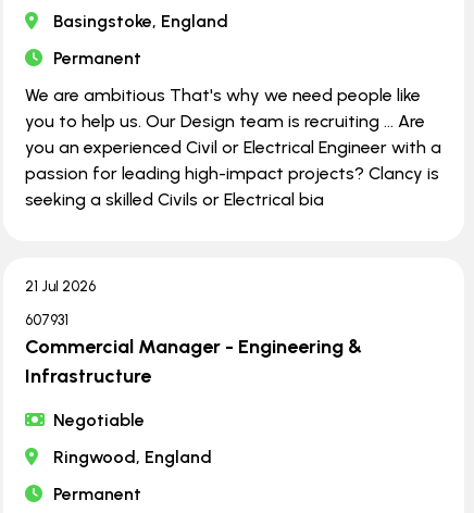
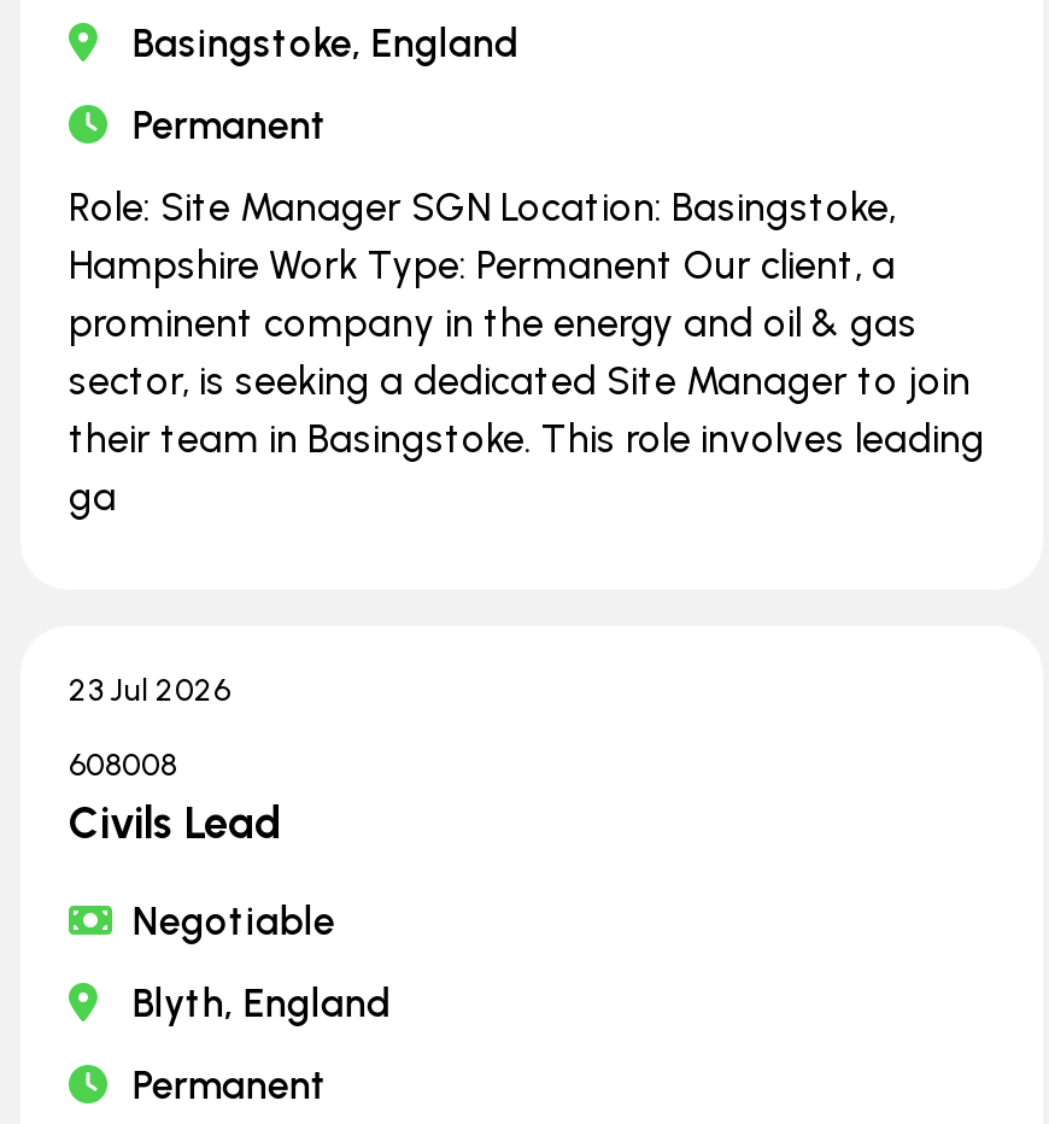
[25,84,441,209] We are ambitious That's why we need people like | you to help us. Our Design team is recruiting … Are | you an experienced Civil or Electrical Engineer with a | passion for leading high-impact projects? Clancy is | seeking a skilled Civils or Electrical bia -> [69,184,985,519] Role: Site Manager SGN Location: Basingstoke, | Hampshire Work Type: Permanent Our client, a | prominent company in the energy and oil & gas | sector, is seeking a dedicated Site Manager to join | their team in Basingstoke. This role involves leading | ga
[25,278,96,294] 21 Jul 2026 -> [69,671,230,707] 23 Jul 2026
[25,311,362,388] 607931 | Commercial Manager - Engineering & | Infrastructure -> [69,746,281,849] 608008 | Civils Lead
[54,446,212,467] Ringwood, England -> [132,980,393,1025] Blyth, England

